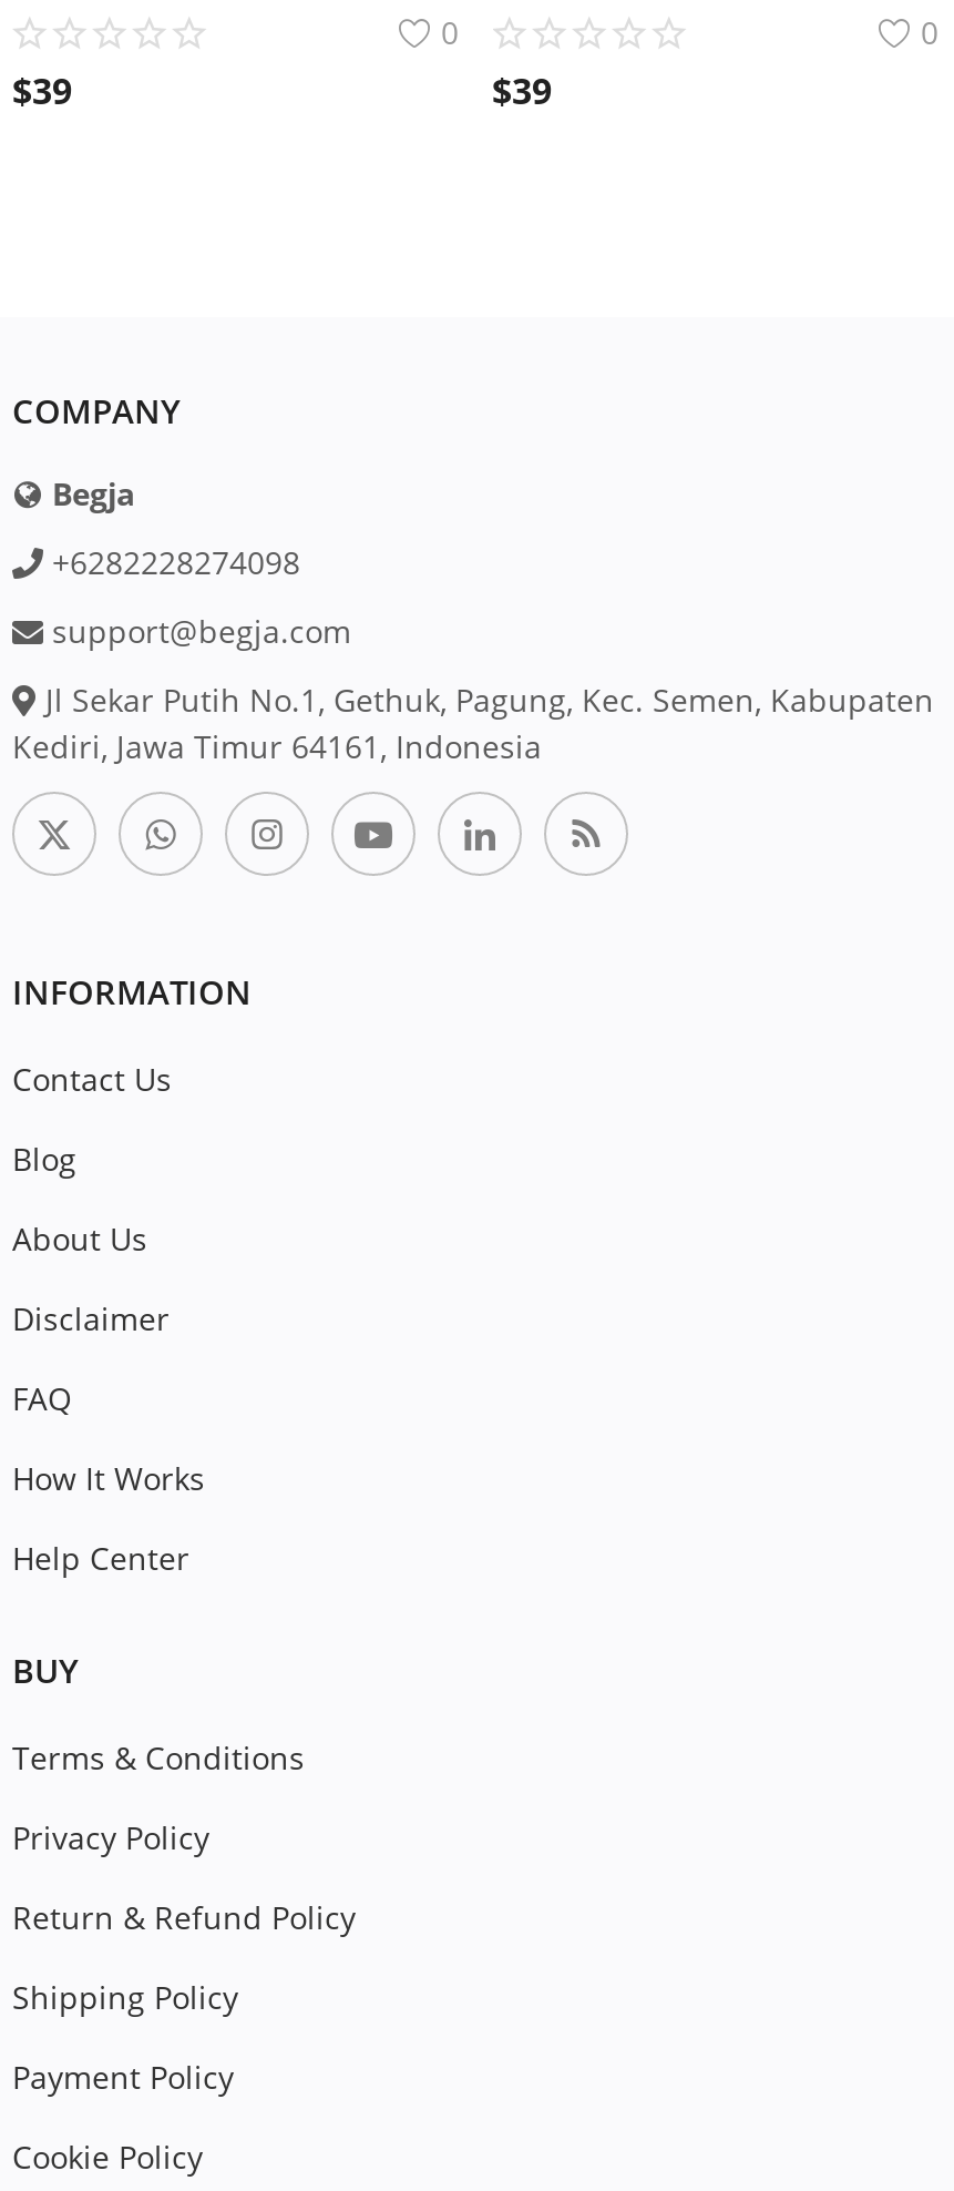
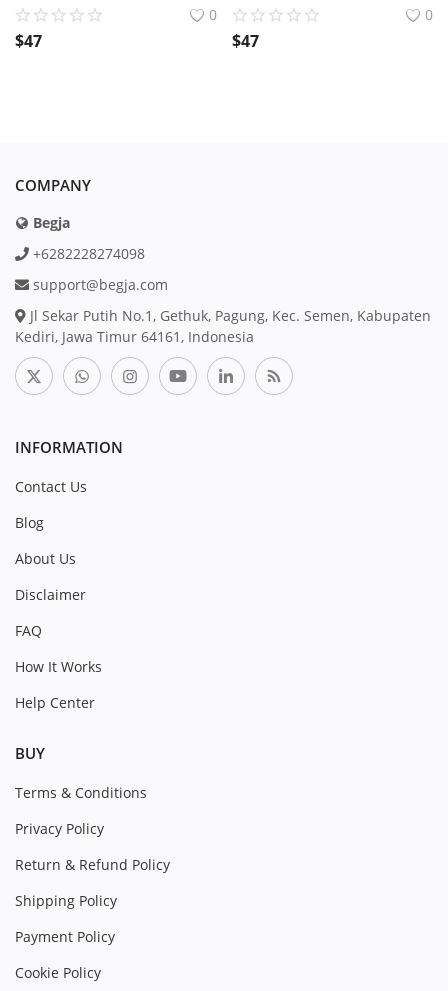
[12,65,72,114] $39 -> [15,29,42,51] $47
[492,65,552,114] $39 -> [231,29,258,51] $47

